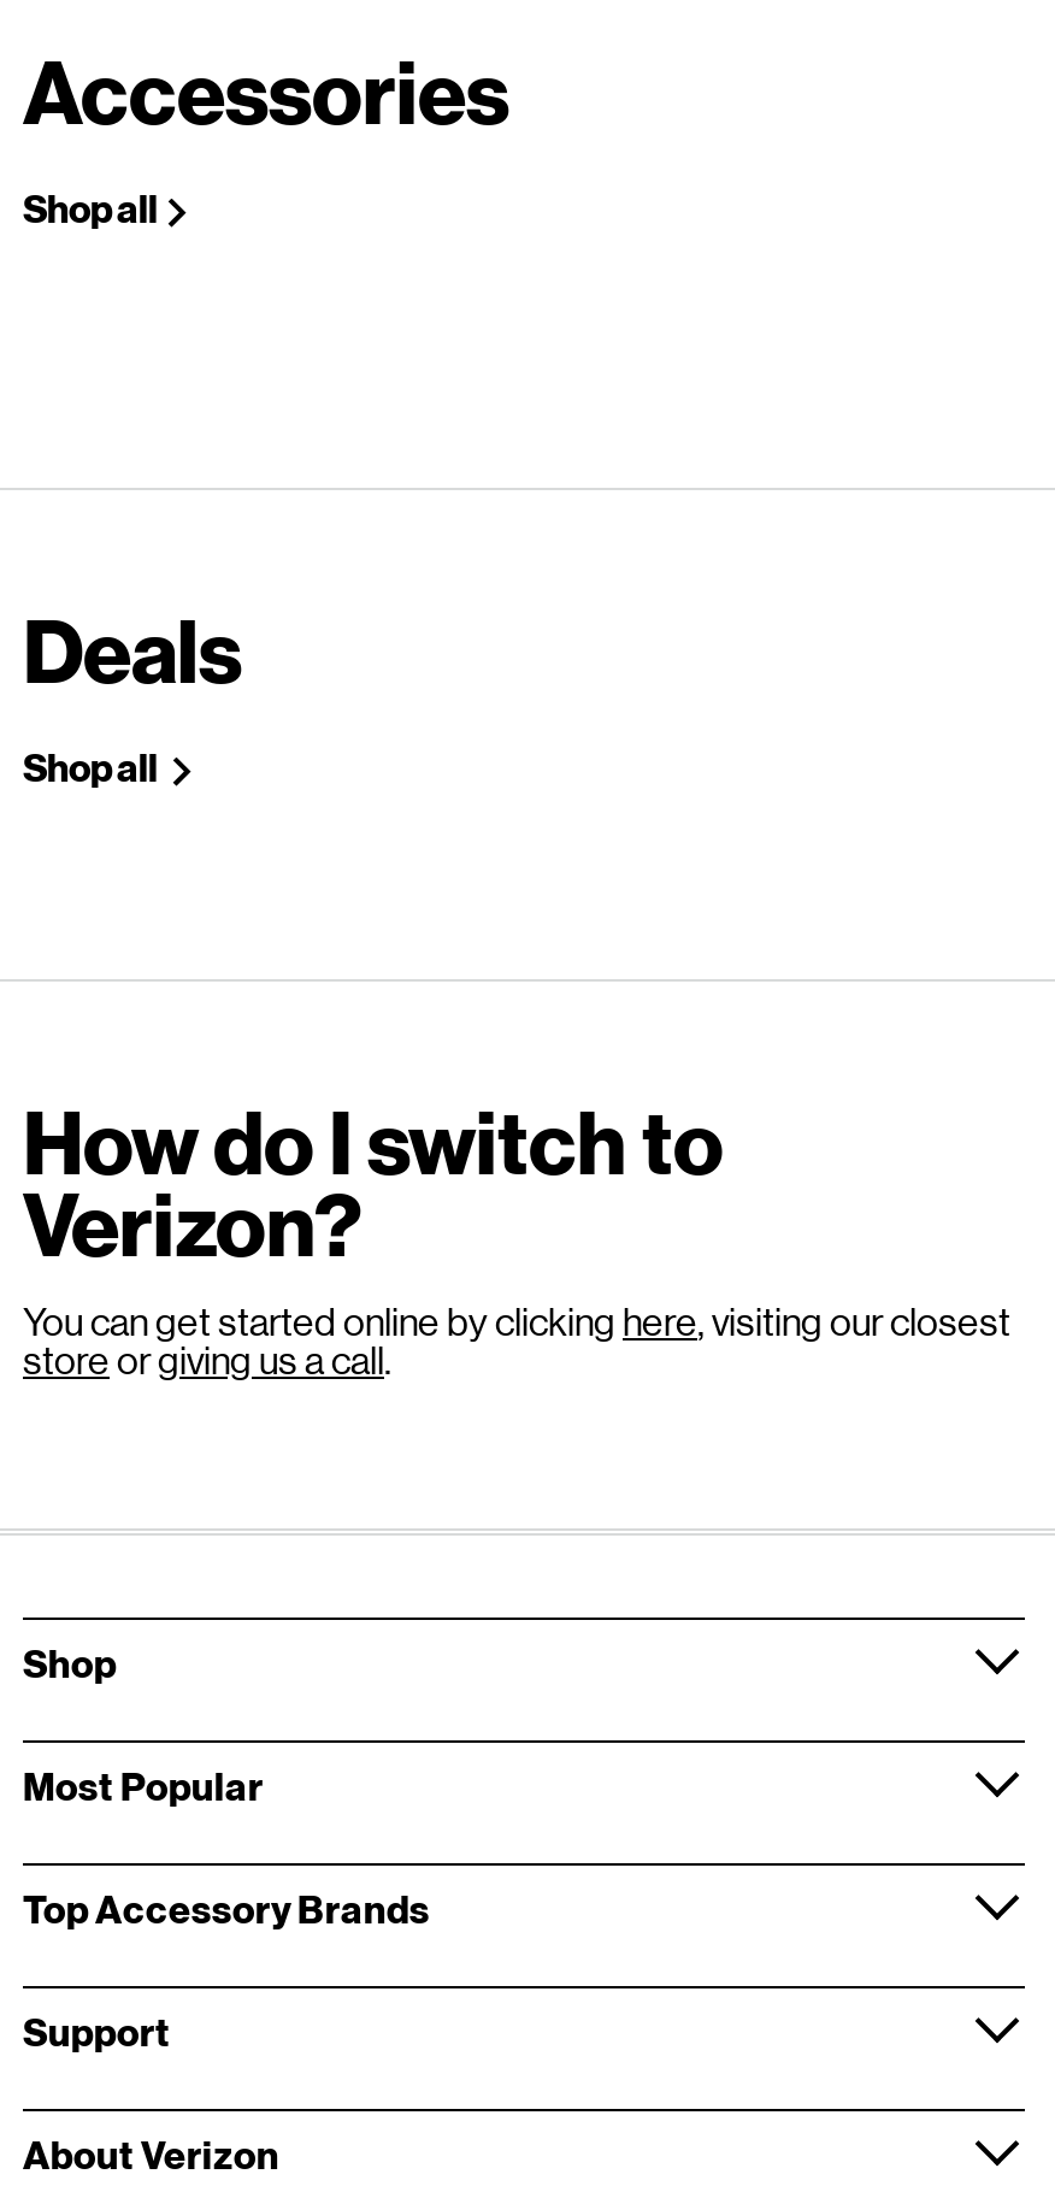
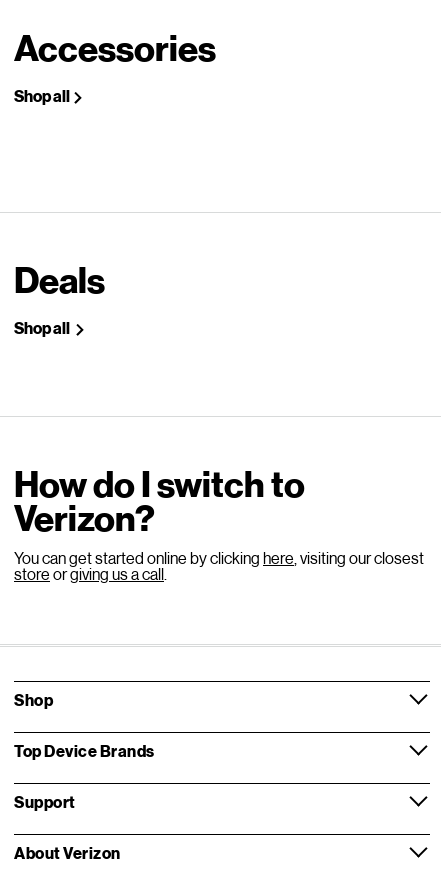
[23,1761,430,1930] Most Popular | Top Accessory Brands -> [14,741,154,760] Top Device Brands

